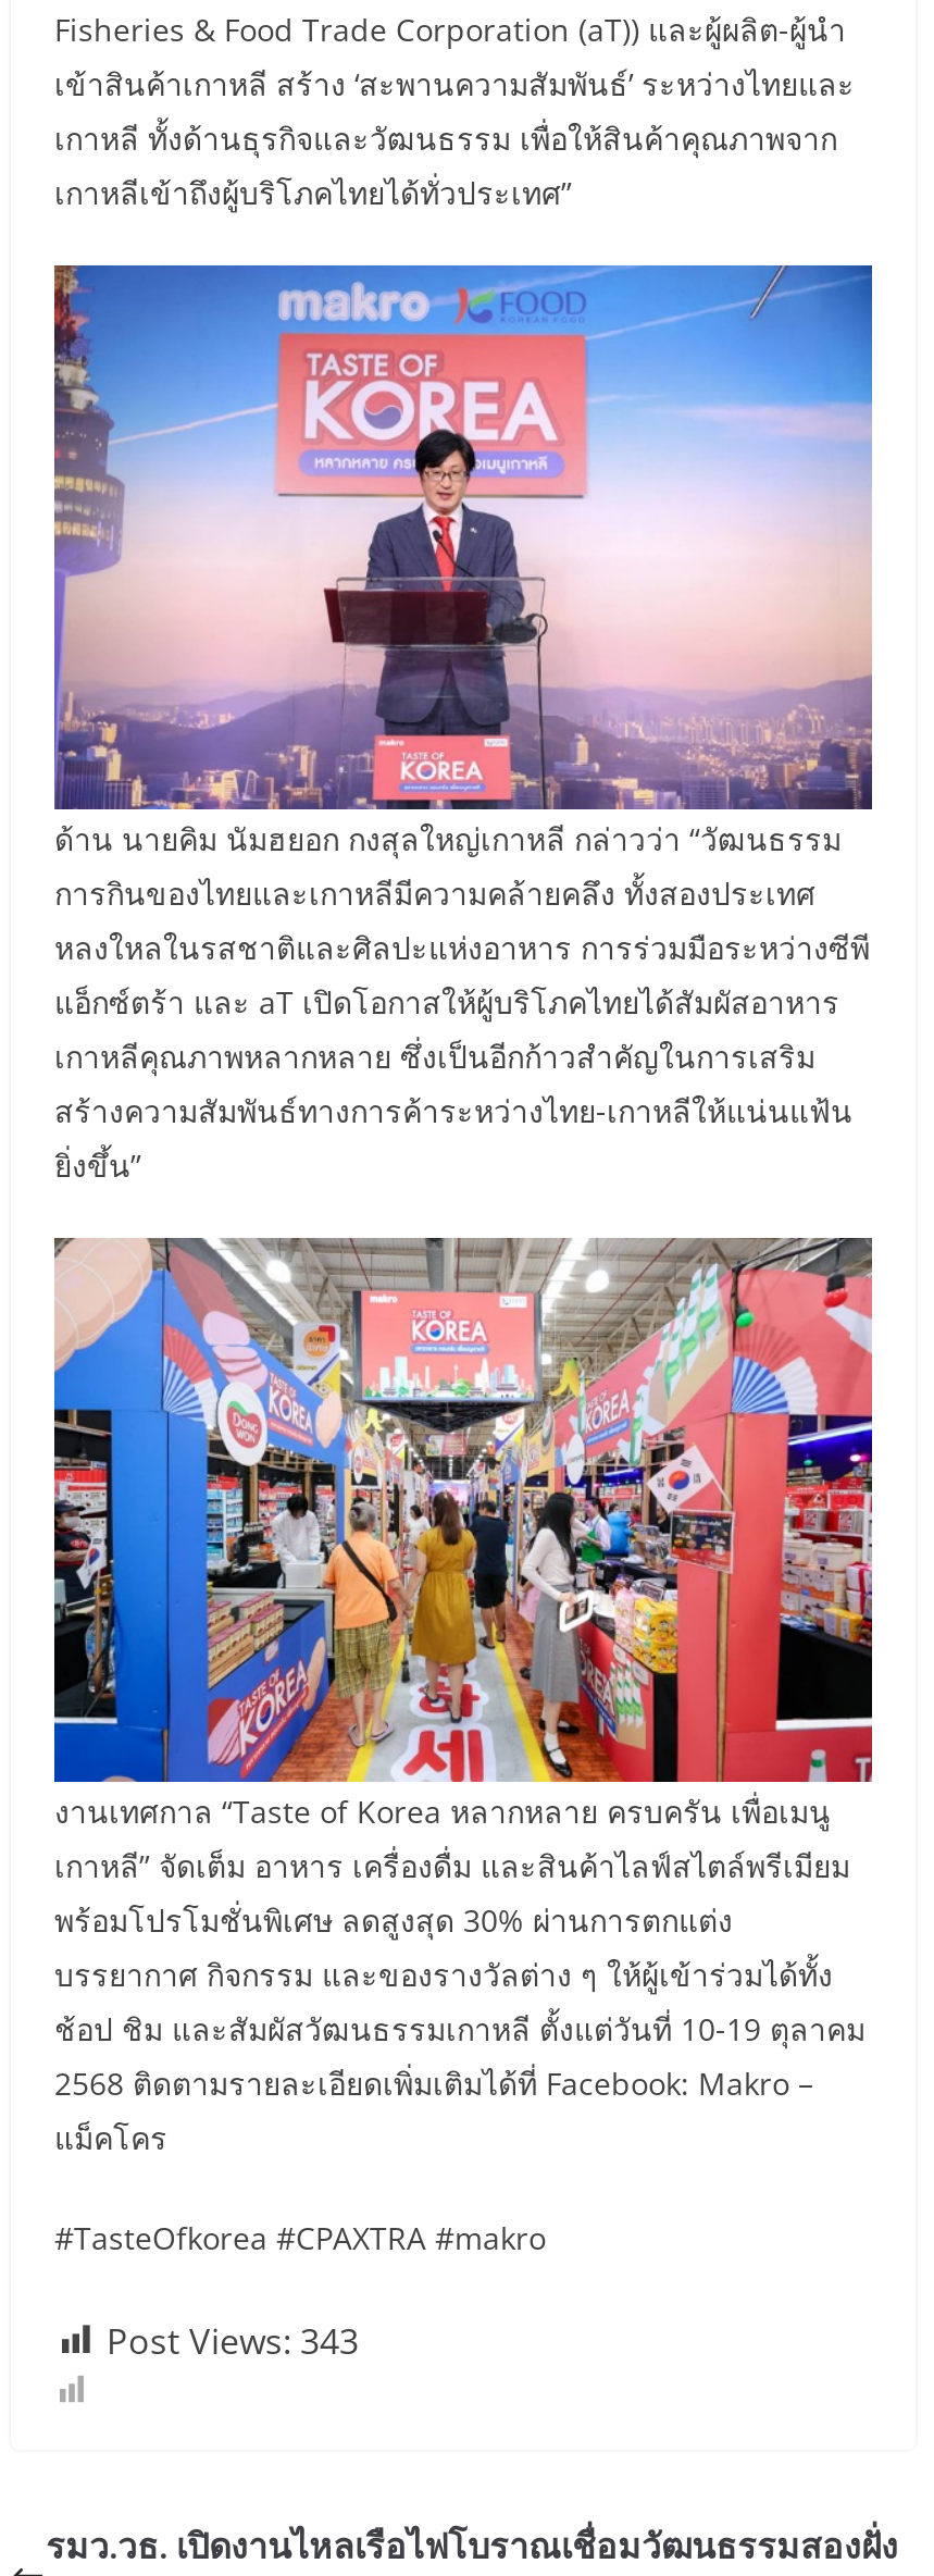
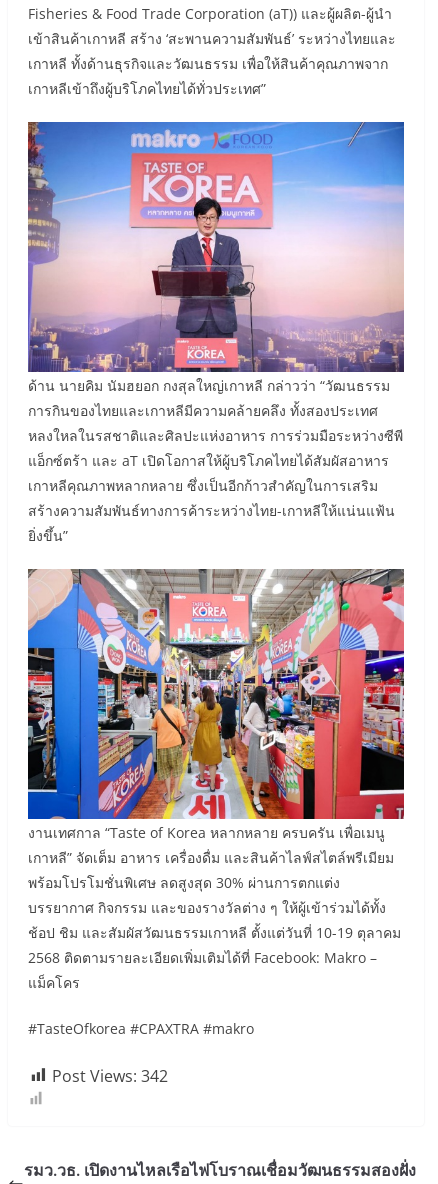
[107,2316,359,2364] Post Views: 343 -> [52,1065,168,1087] Post Views: 342

